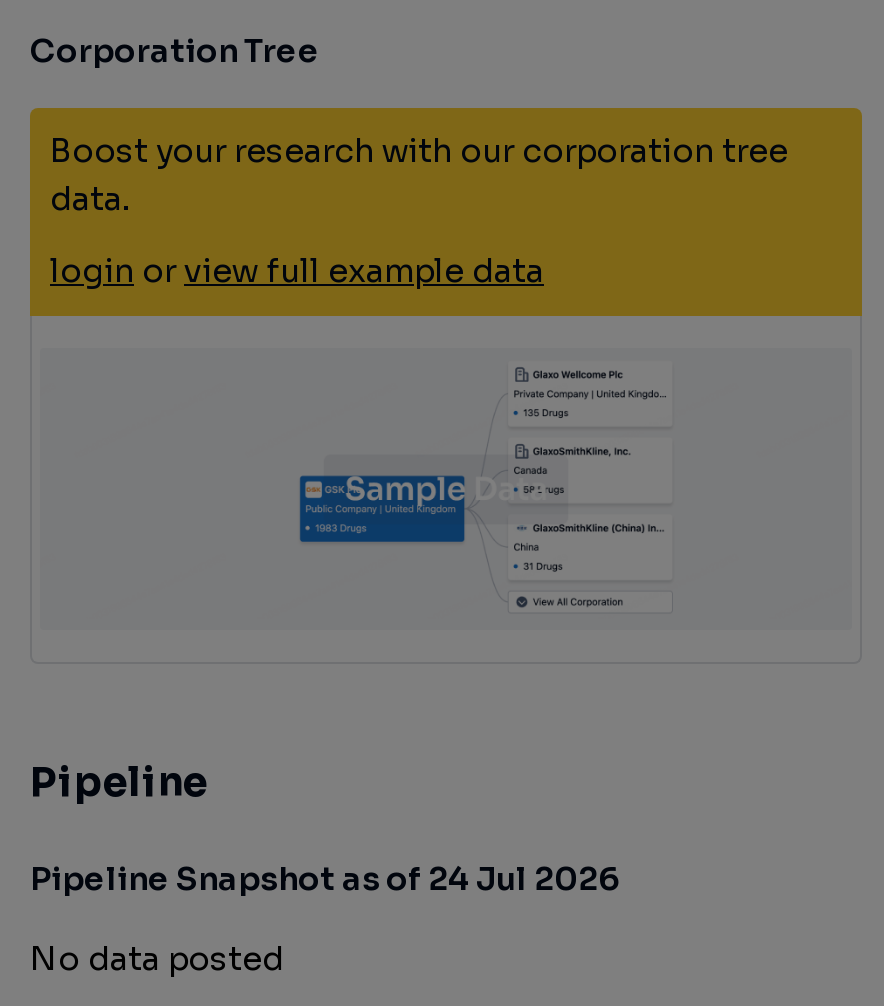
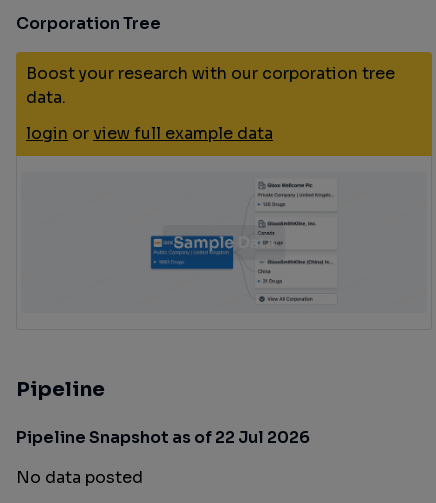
[30,858,620,900] Pipeline Snapshot as of 24 Jul 2026 -> [16,427,310,448] Pipeline Snapshot as of 22 Jul 2026

